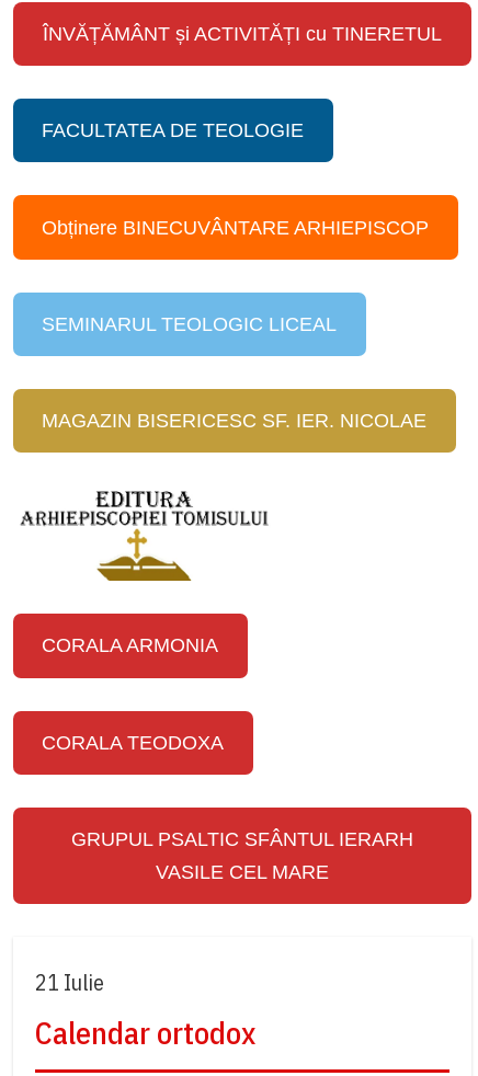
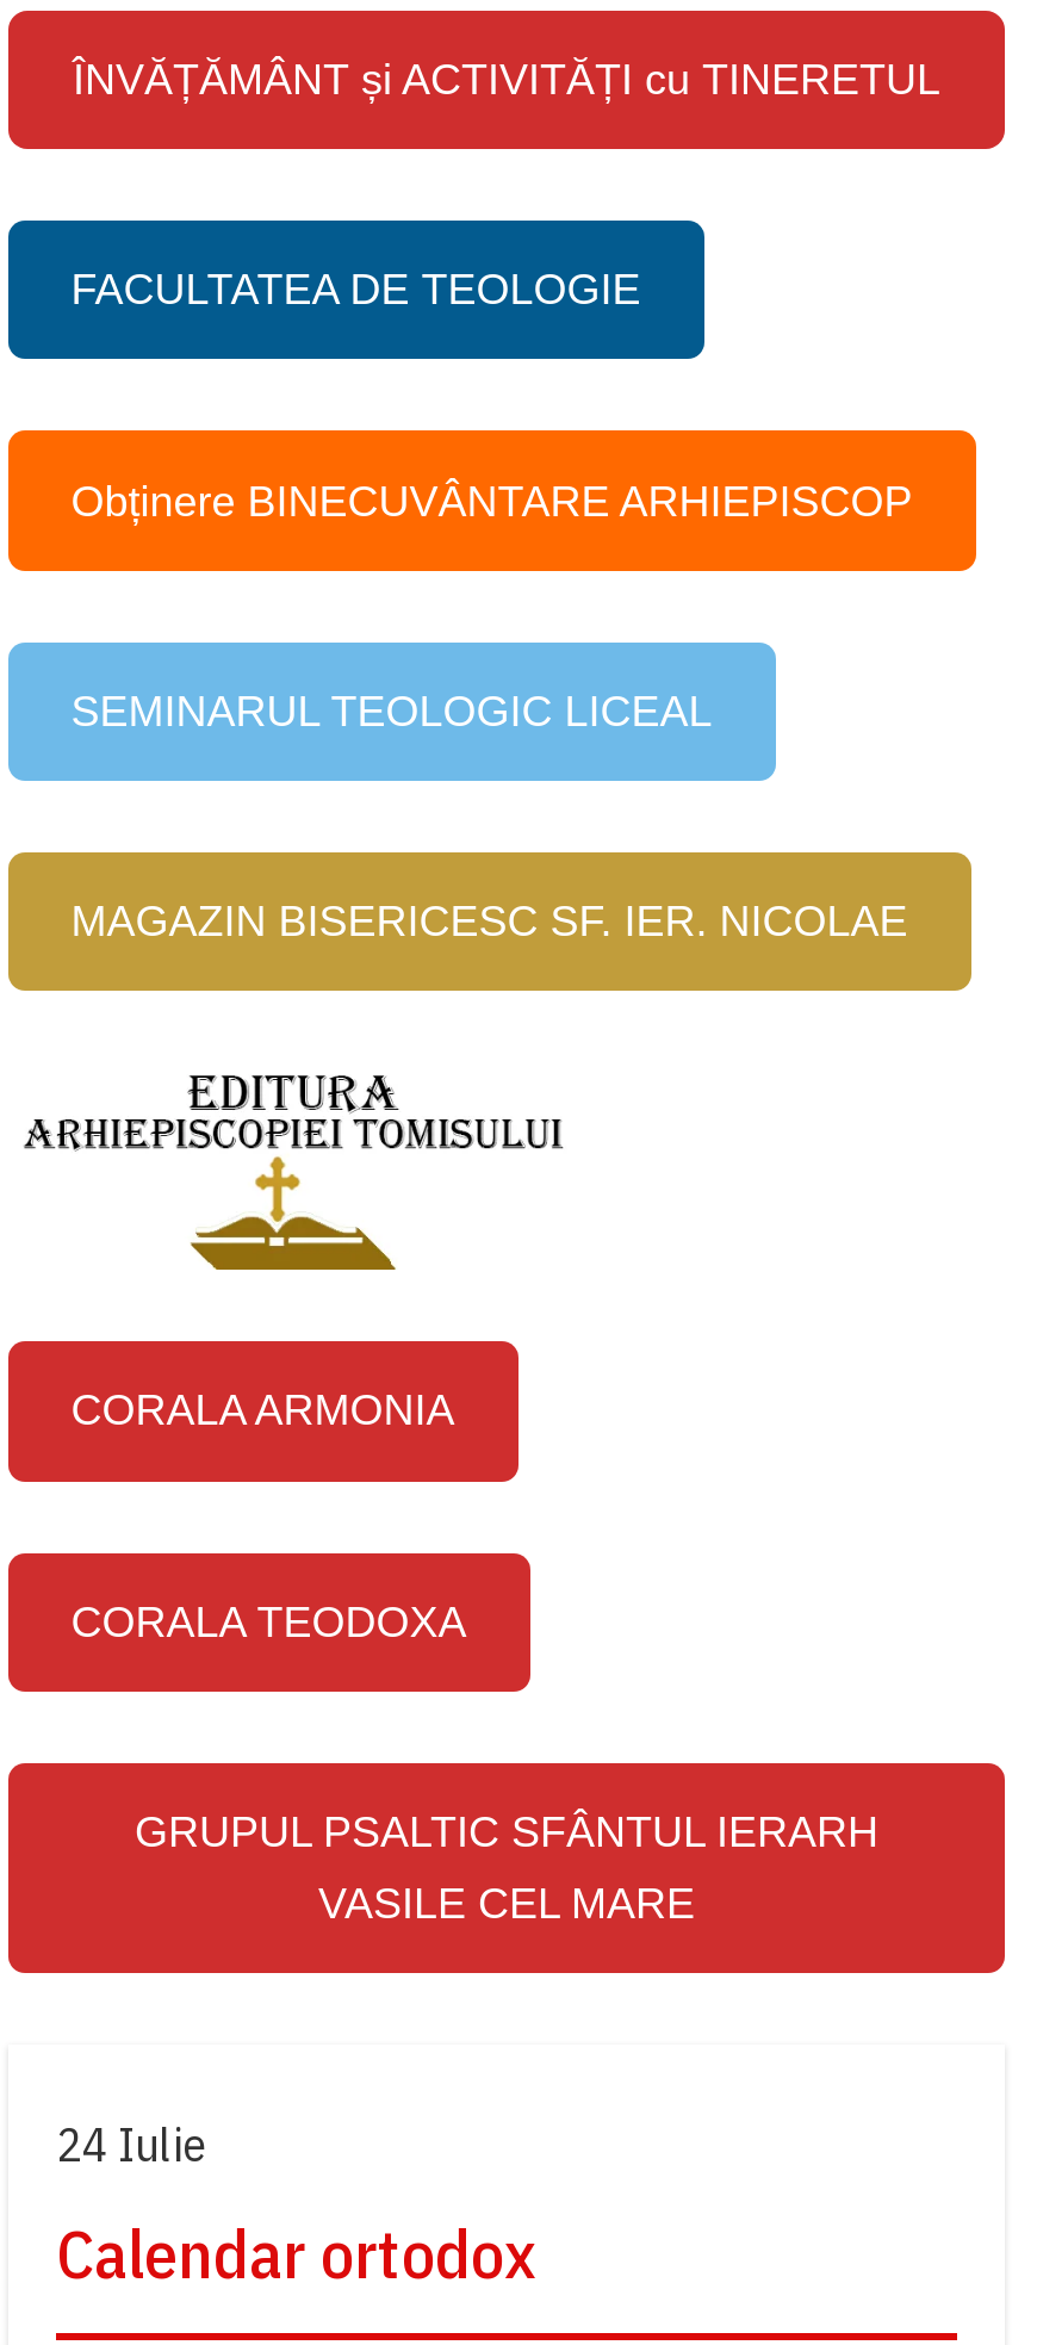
[35,968,104,997] 21 Iulie -> [56,2112,206,2176] 24 Iulie

